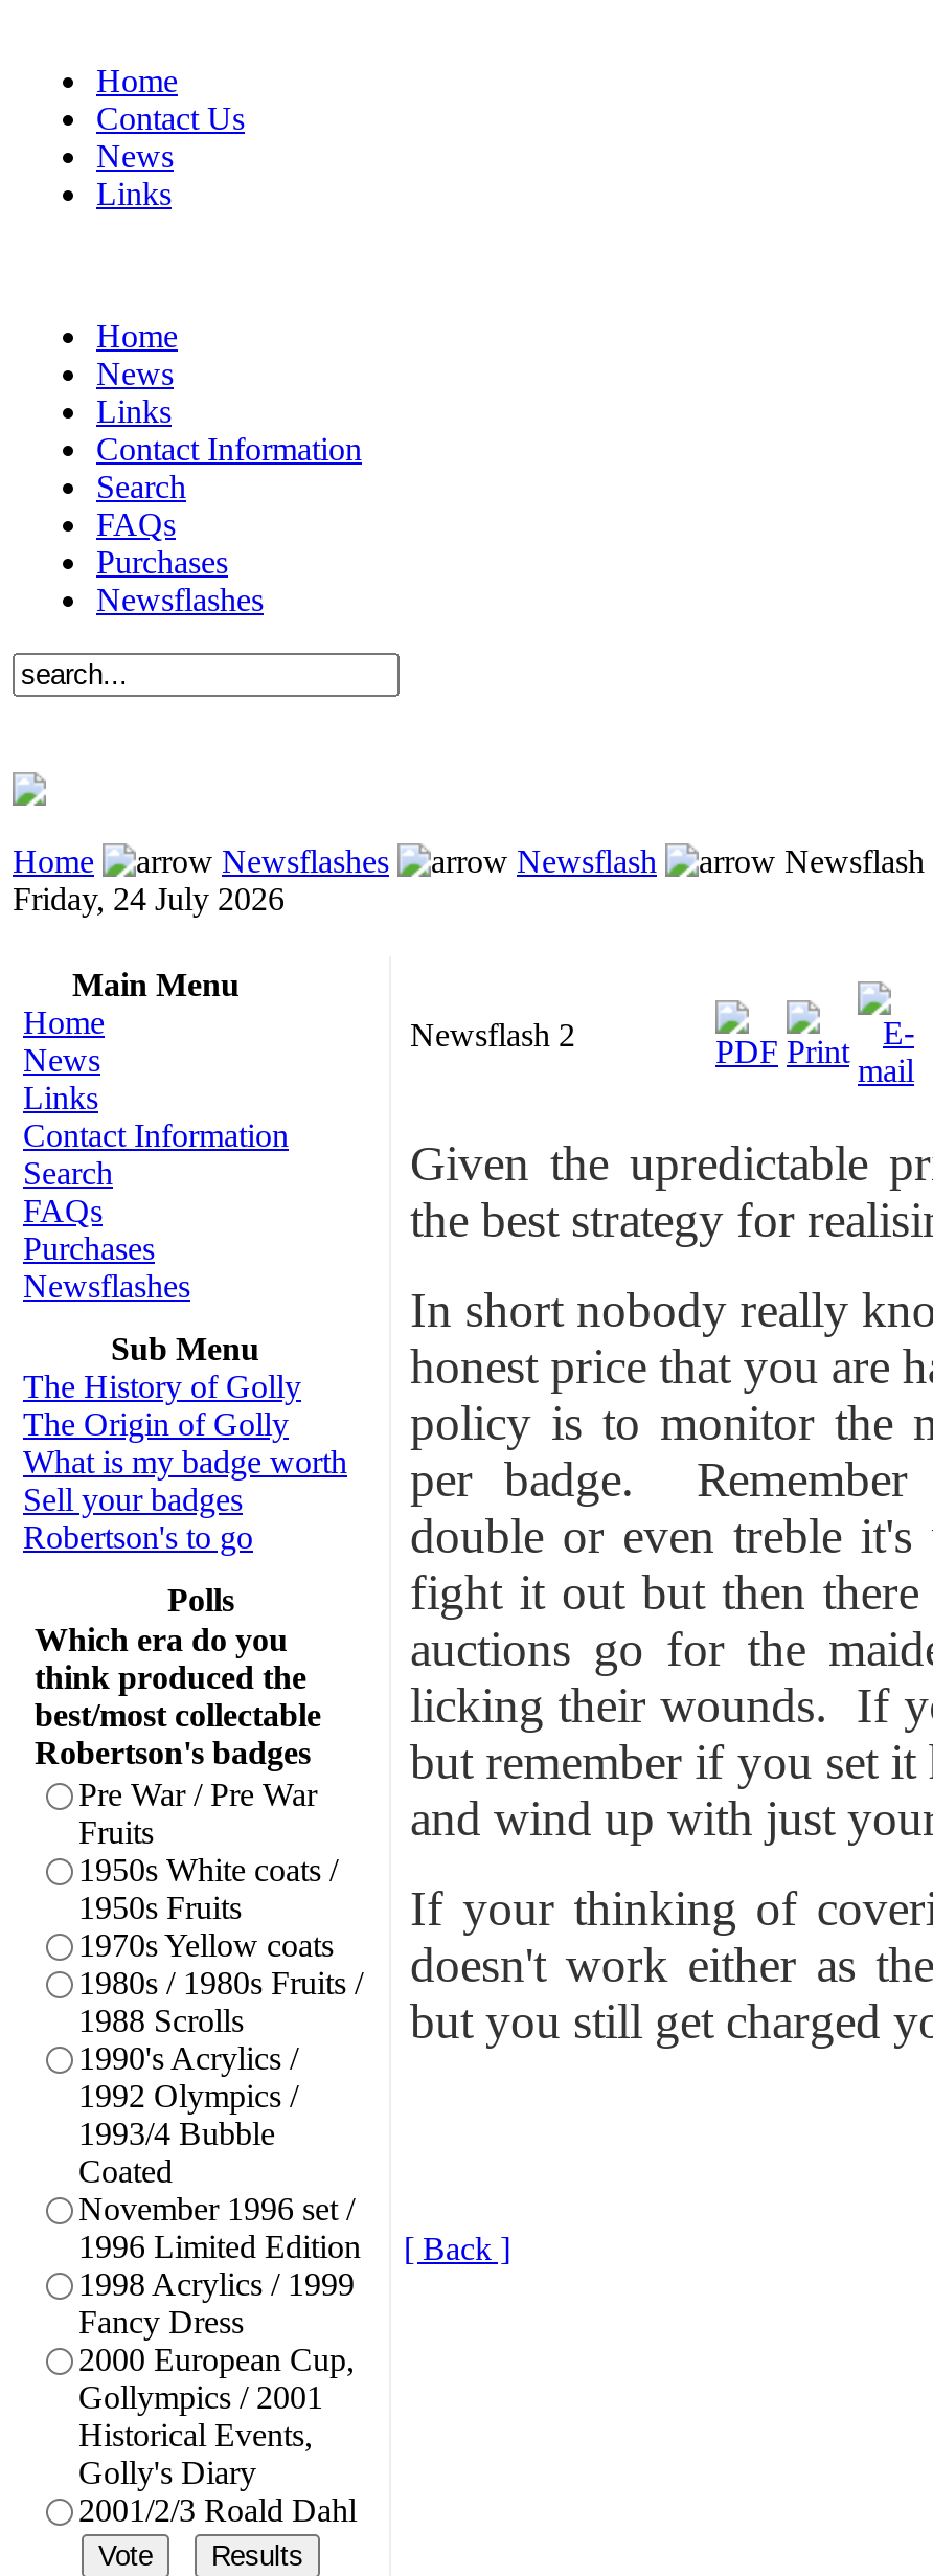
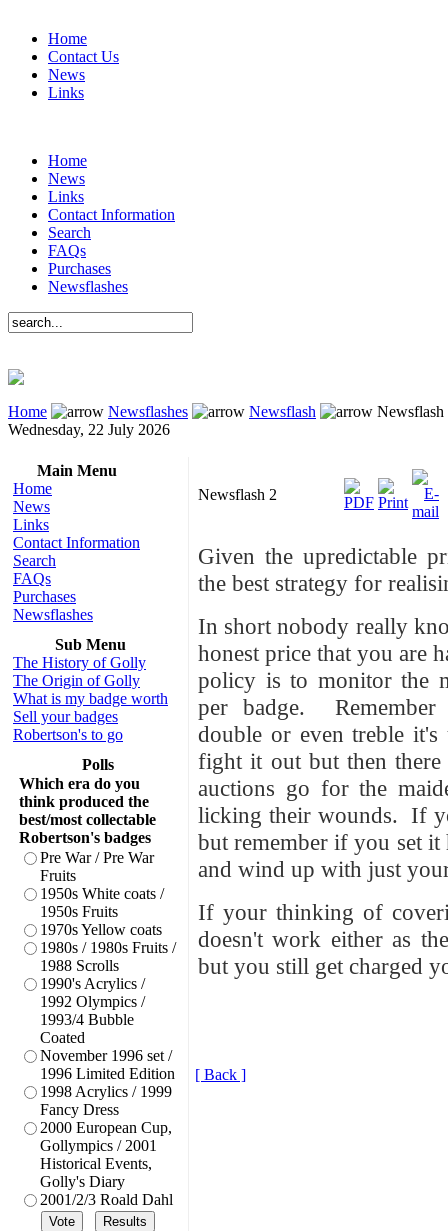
[13,881,285,916] Friday, 24 July 2026 -> [8,421,170,438] Wednesday, 22 July 2026

